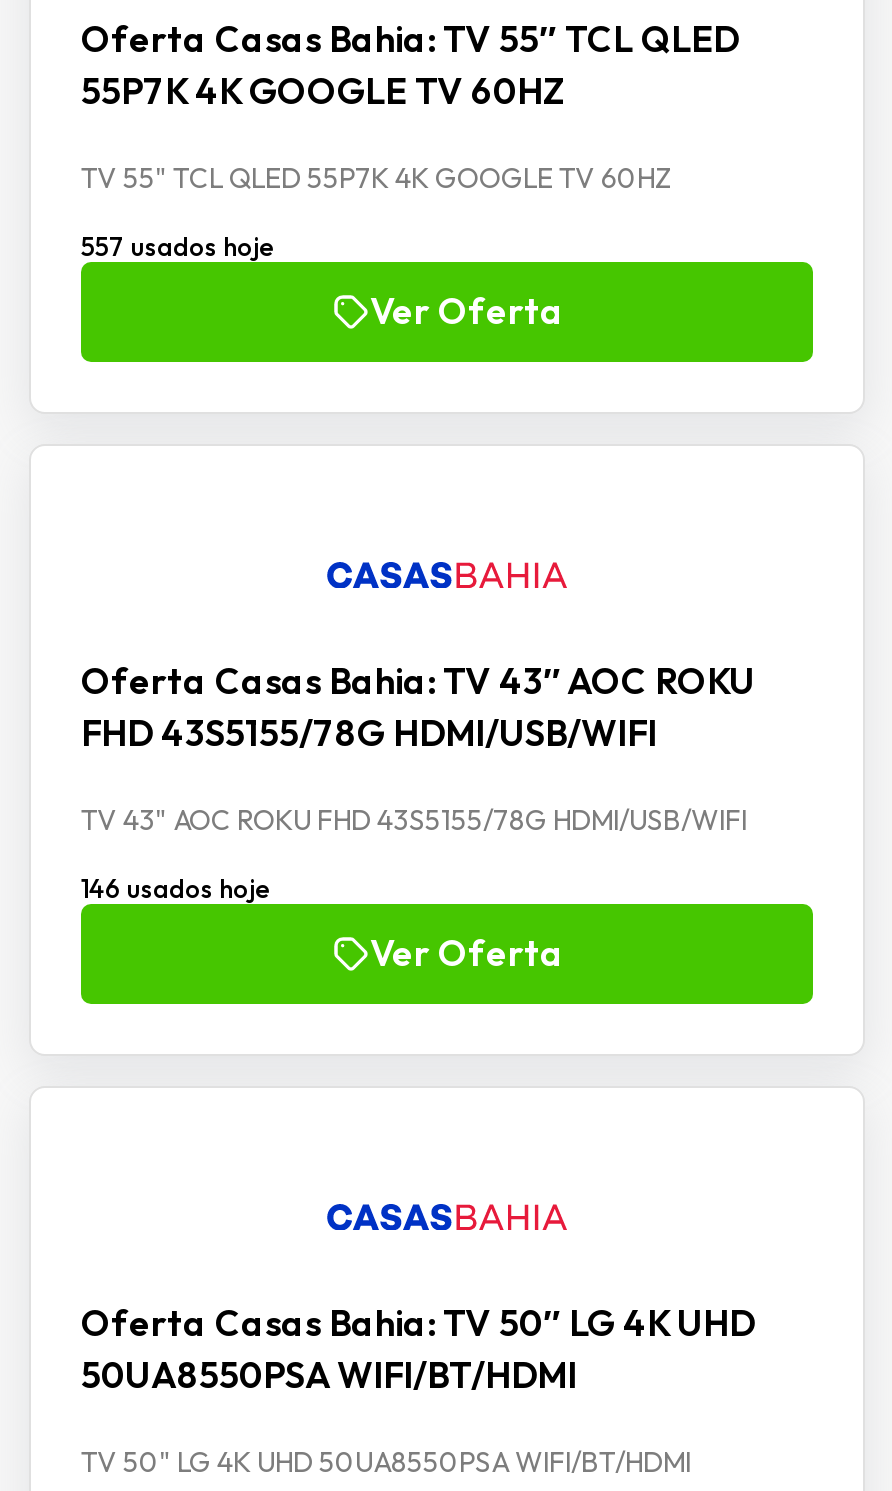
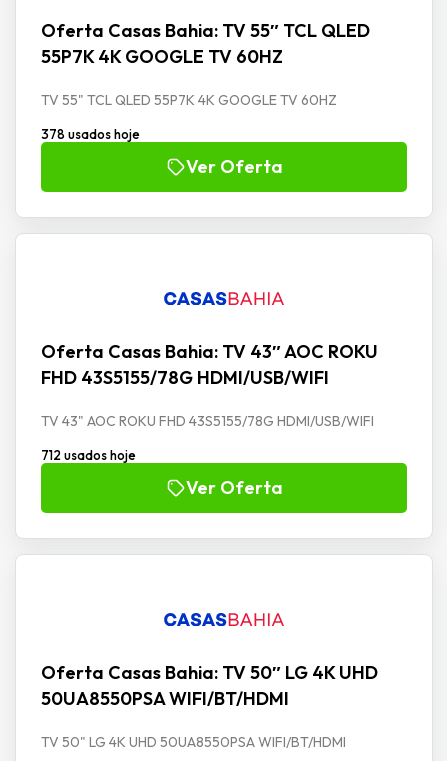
[81,230,275,262] 557 usados hoje -> [41,126,140,142] 378 usados hoje
[81,872,271,904] 146 usados hoje -> [41,447,136,463] 712 usados hoje

